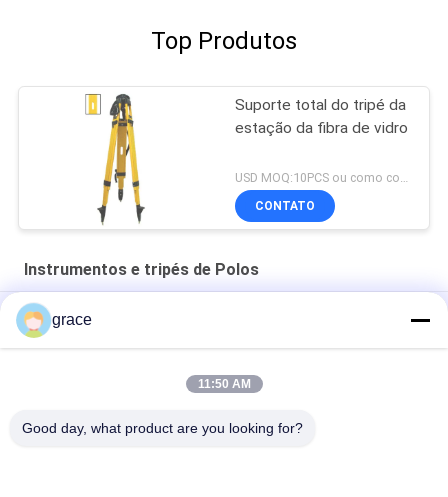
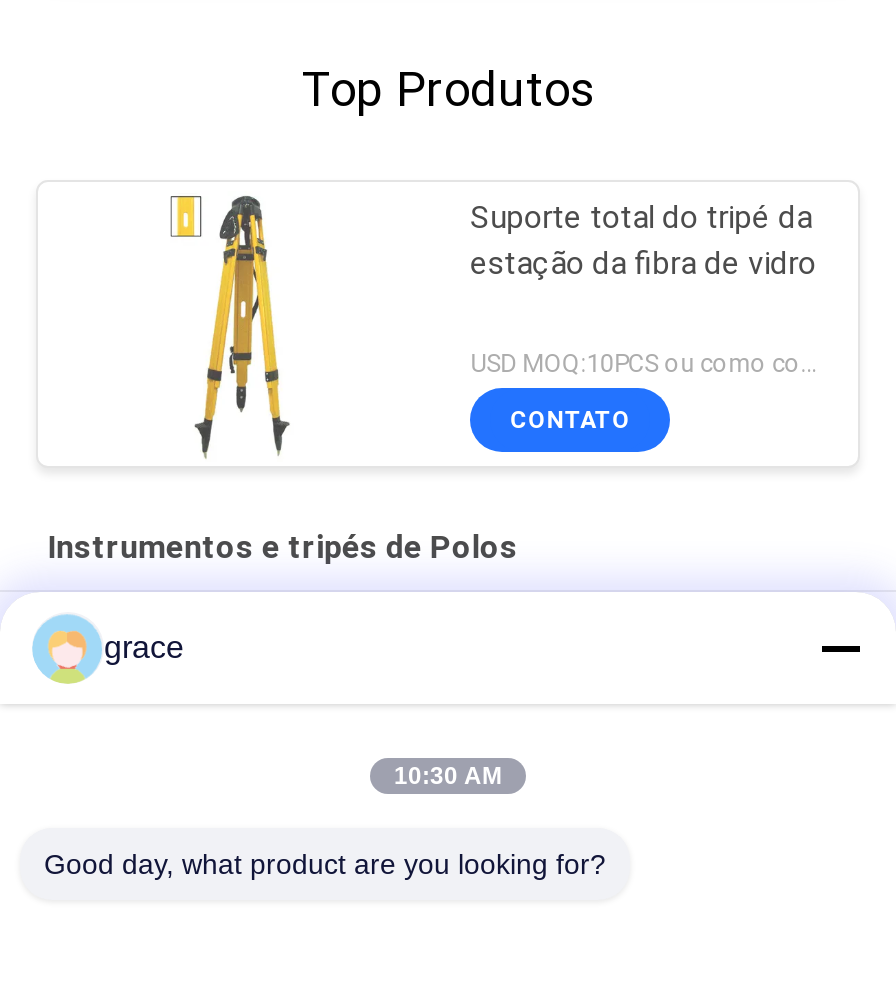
[197,377,250,391] 11:50 AM -> [394,762,502,790] 10:30 AM

